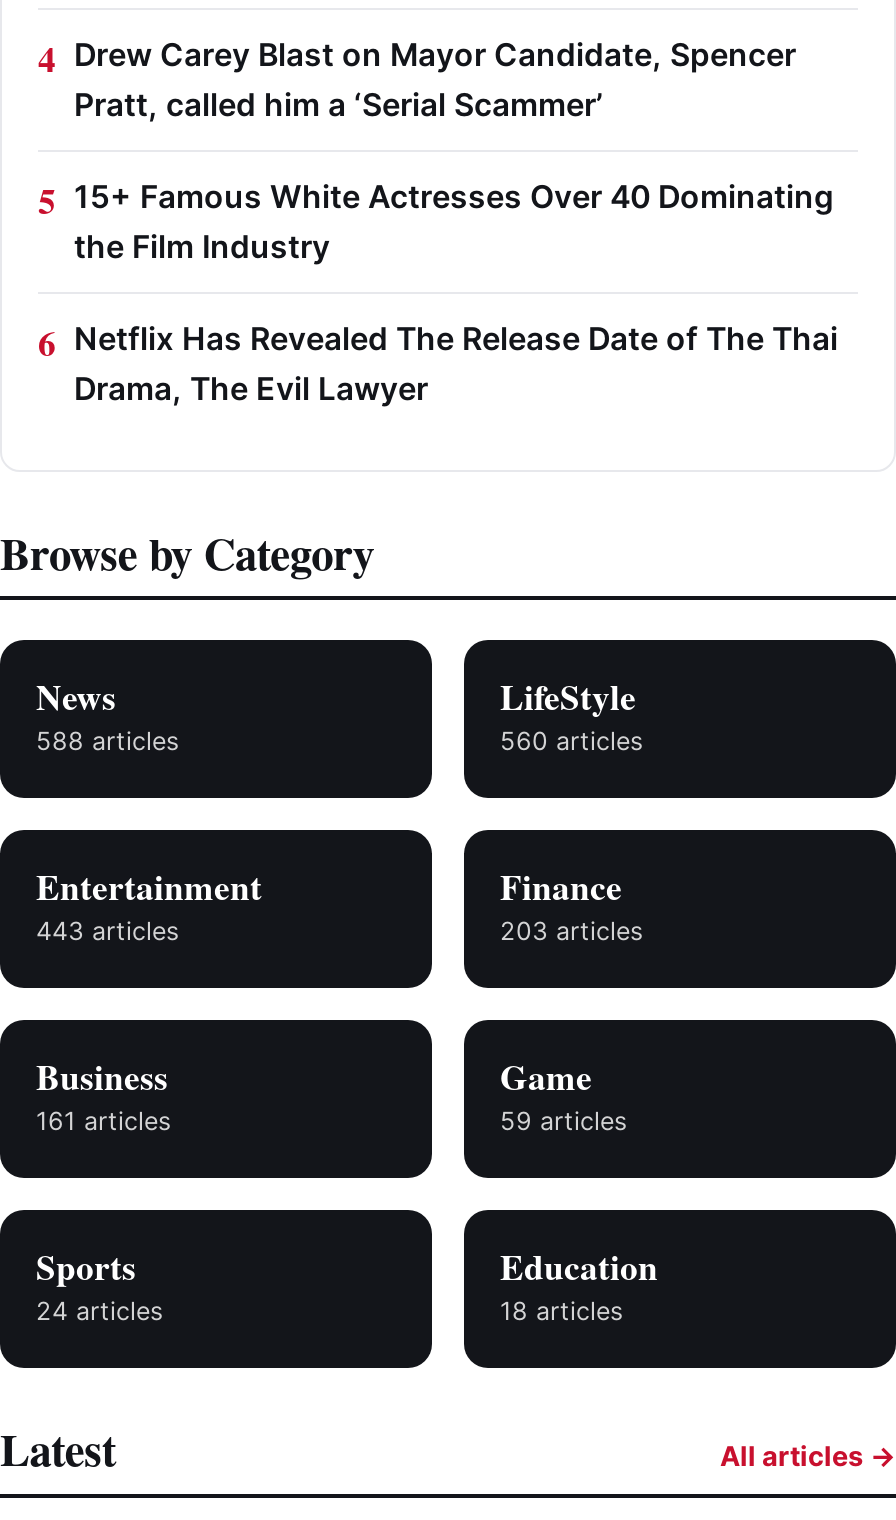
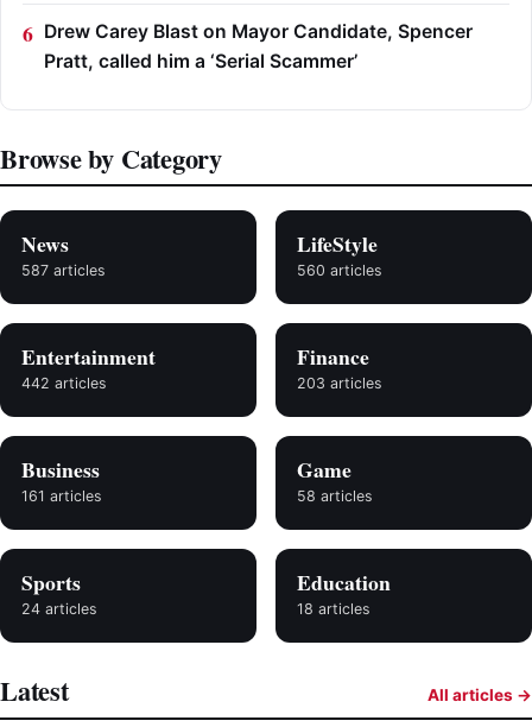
[74,177,838,407] 15+ Famous White Actresses Over 40 Dominating | the Film Industry | Netflix Has Revealed The Release Date of The Thai | Drama, The Evil Lawyer -> none
[36,725,180,755] 588 articles -> [21,261,106,279] 587 articles
[36,915,180,945] 443 articles -> [21,374,107,392] 442 articles
[500,1105,628,1135] 59 articles -> [297,487,373,504] 58 articles

